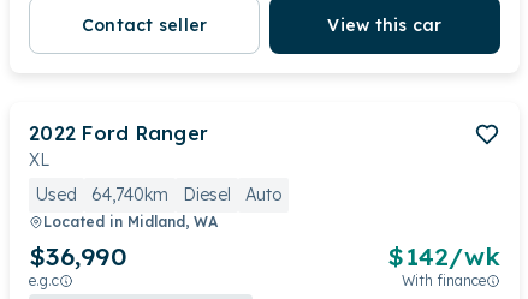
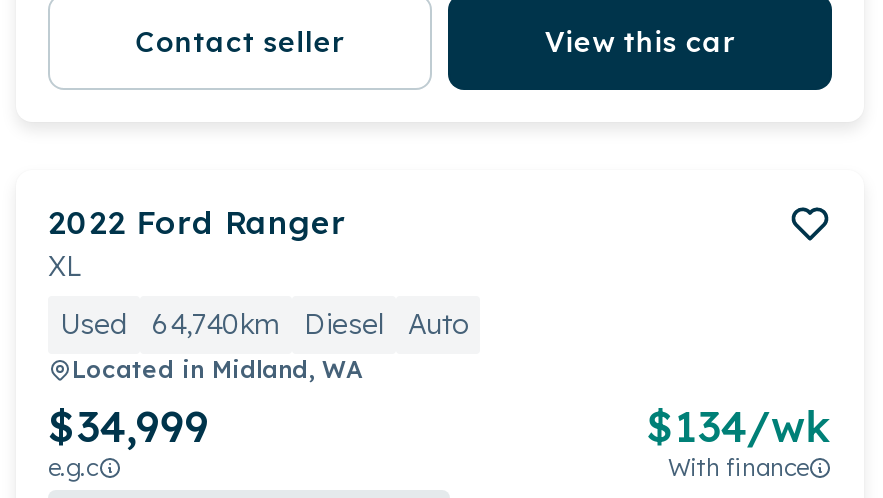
[29,240,127,271] $36,990 -> [48,400,210,452] $34,999
[388,240,500,271] $142/wk -> [646,400,832,452] $134/wk

